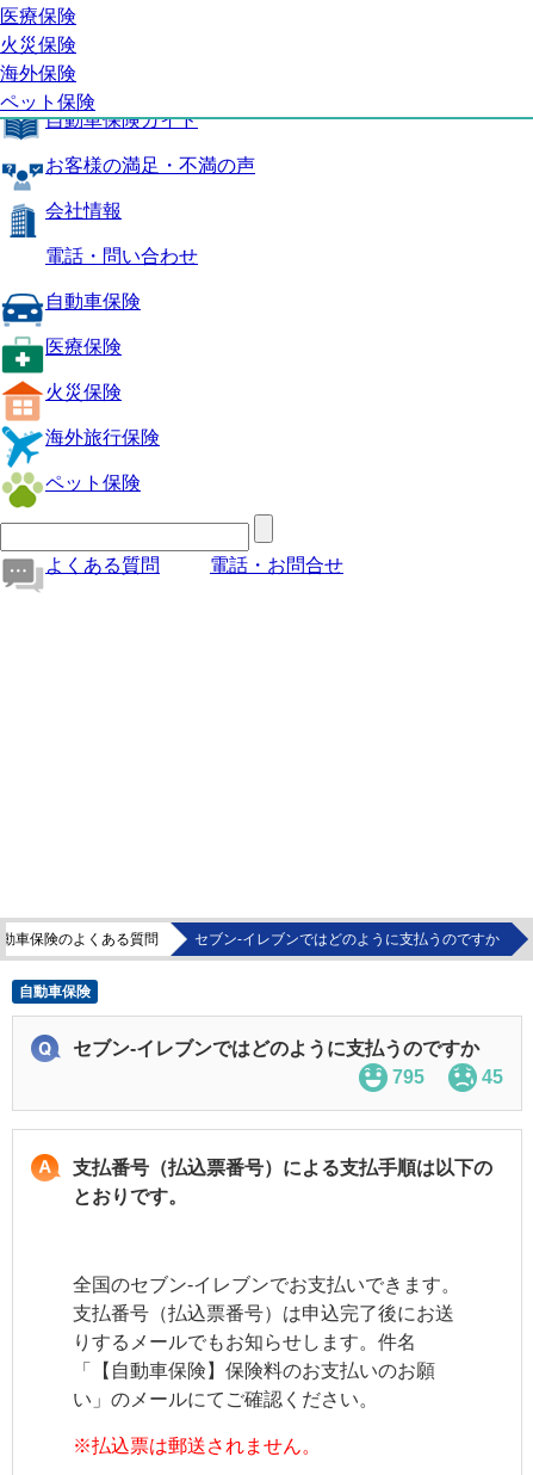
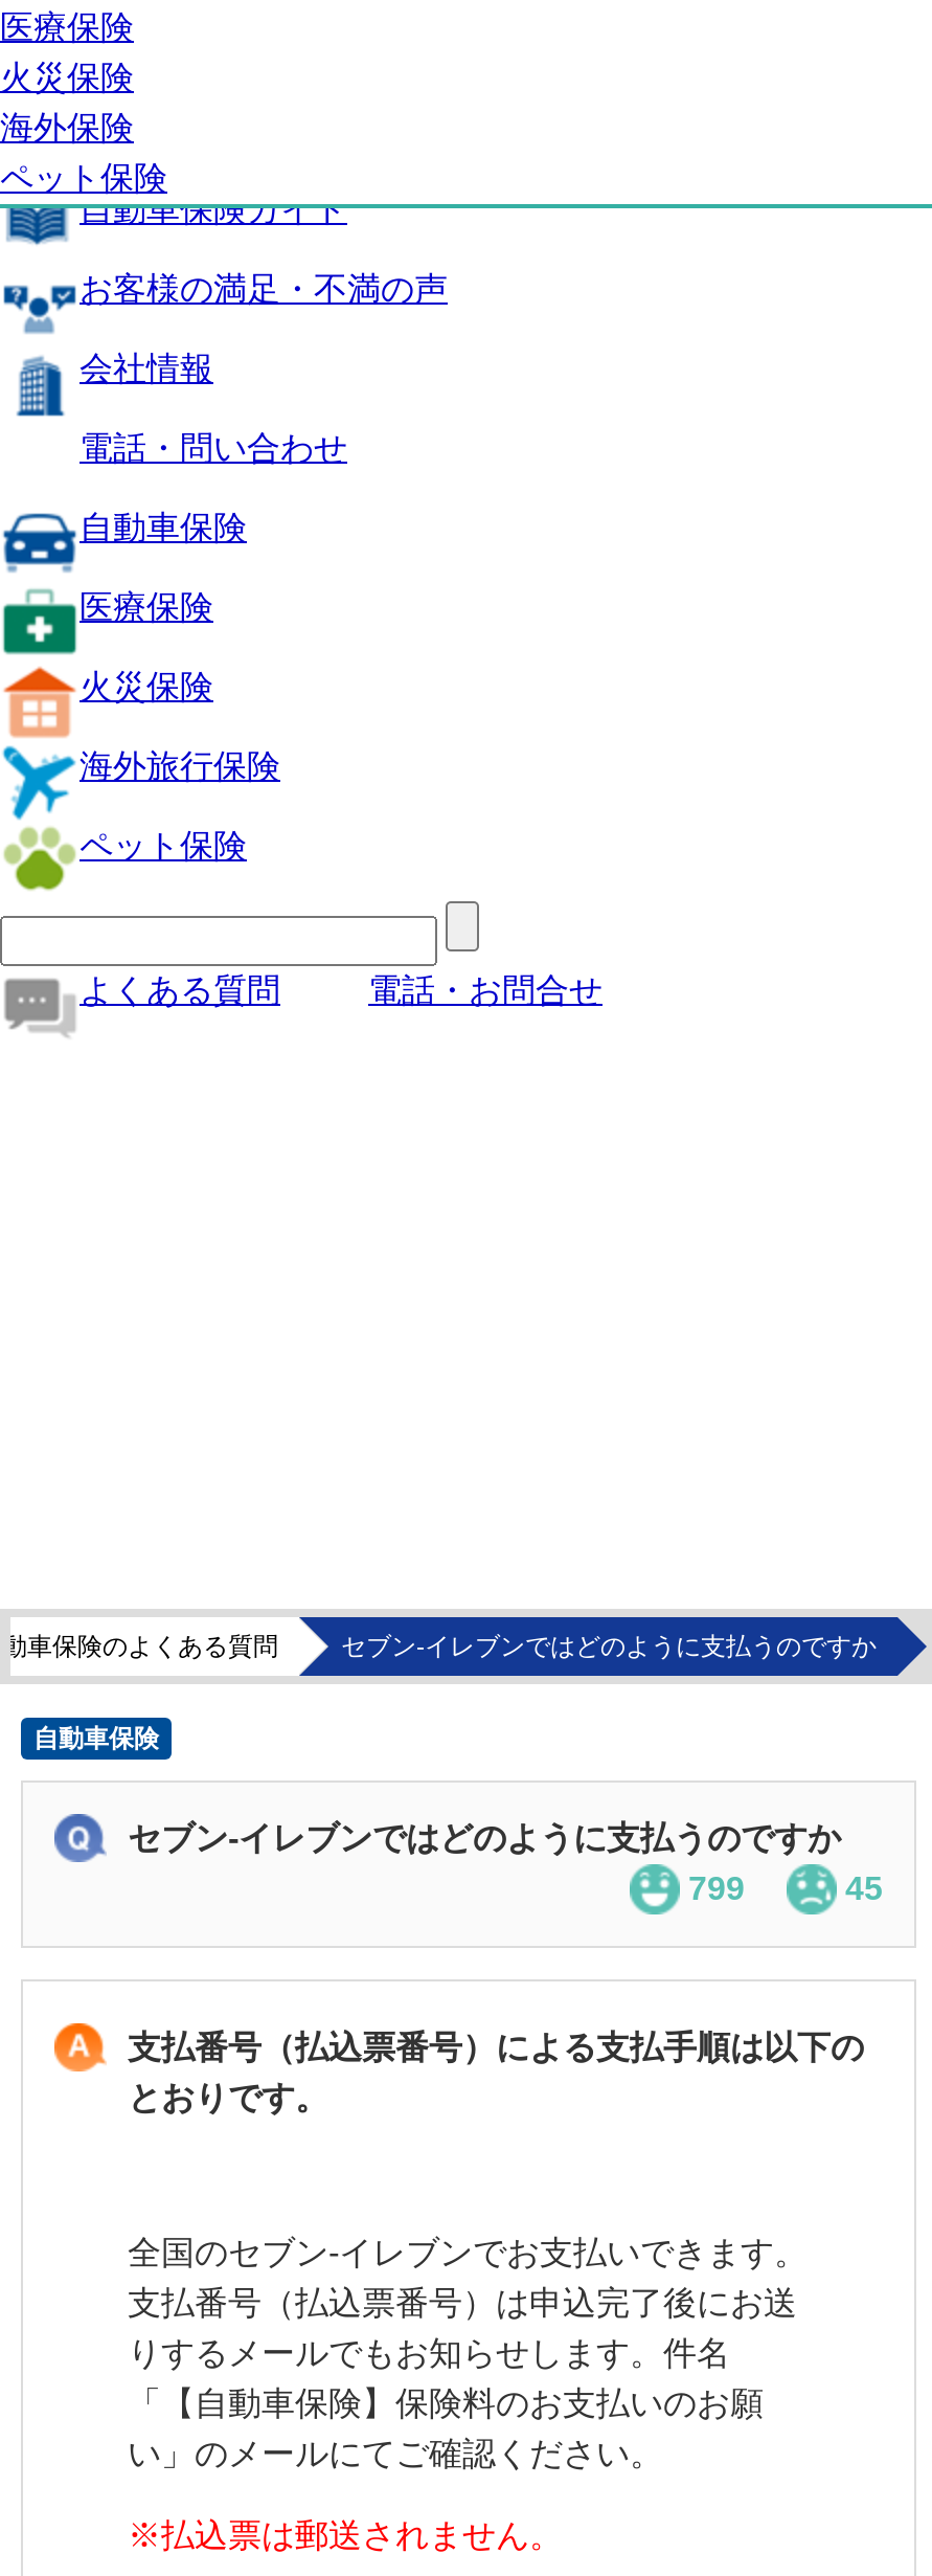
[392,1067,424,1087] 795 -> [688,1871,745,1906] 799

